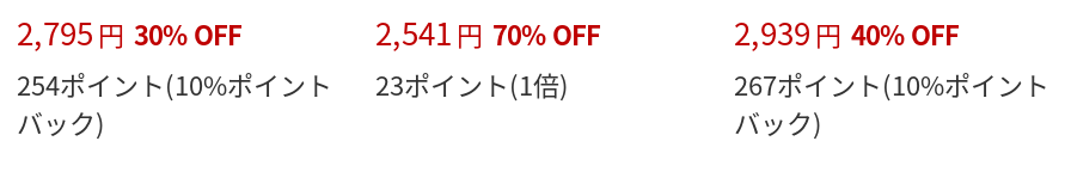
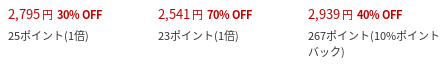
[17,65,332,144] 254ポイント(10%ポイント | バック) -> [8,27,89,44] 25ポイント(1倍)

